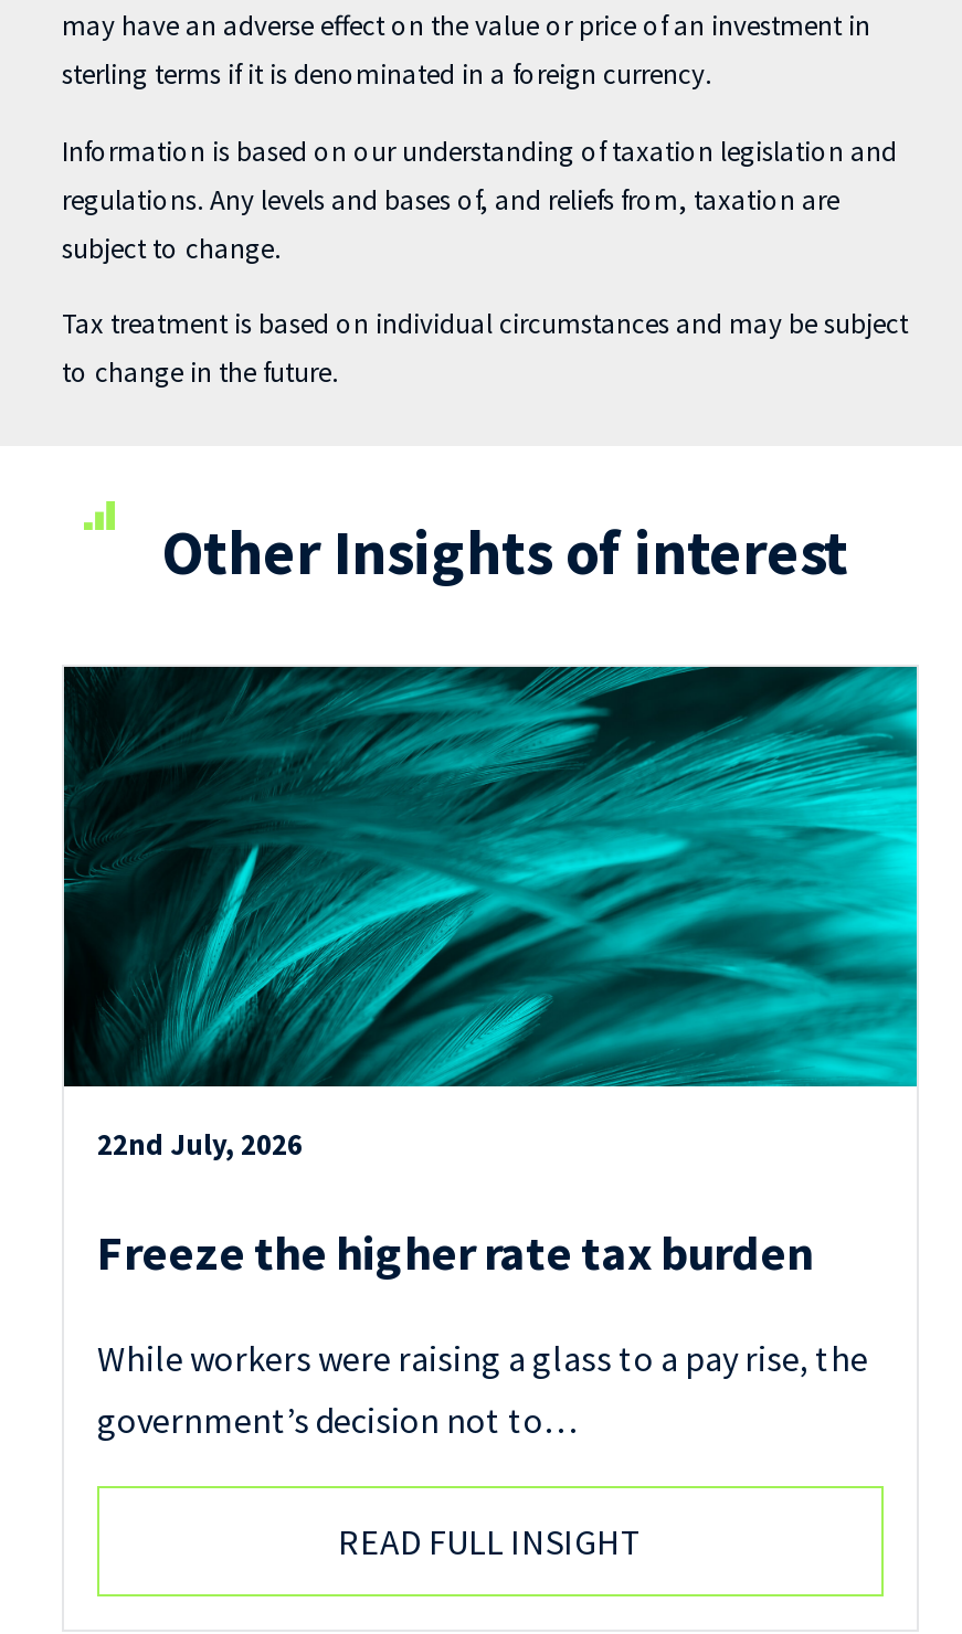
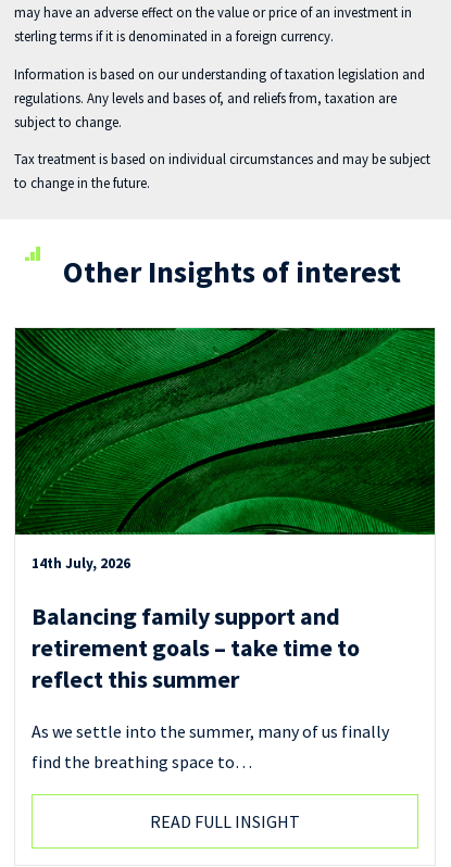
[64,665,919,1165] [image] | 22nd July, 2026 -> [15,327,436,573] [image] | 14th July, 2026
[97,1220,813,1282] Freeze the higher rate tax burden -> [32,600,360,694] Balancing family support and | retirement goals – take time to | reflect this summer
[97,1335,868,1441] While workers were raising a glass to a pay rise, the | government’s decision not to… -> [32,720,389,772] As we settle into the summer, many of us finally | find the breathing space to…

